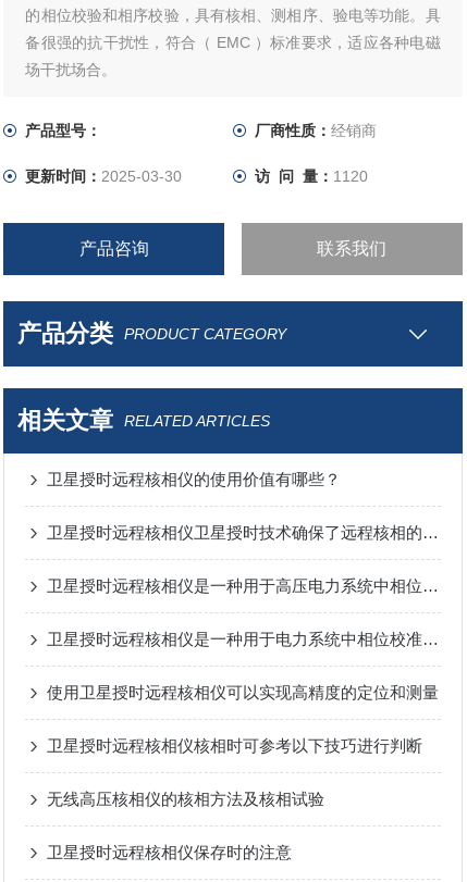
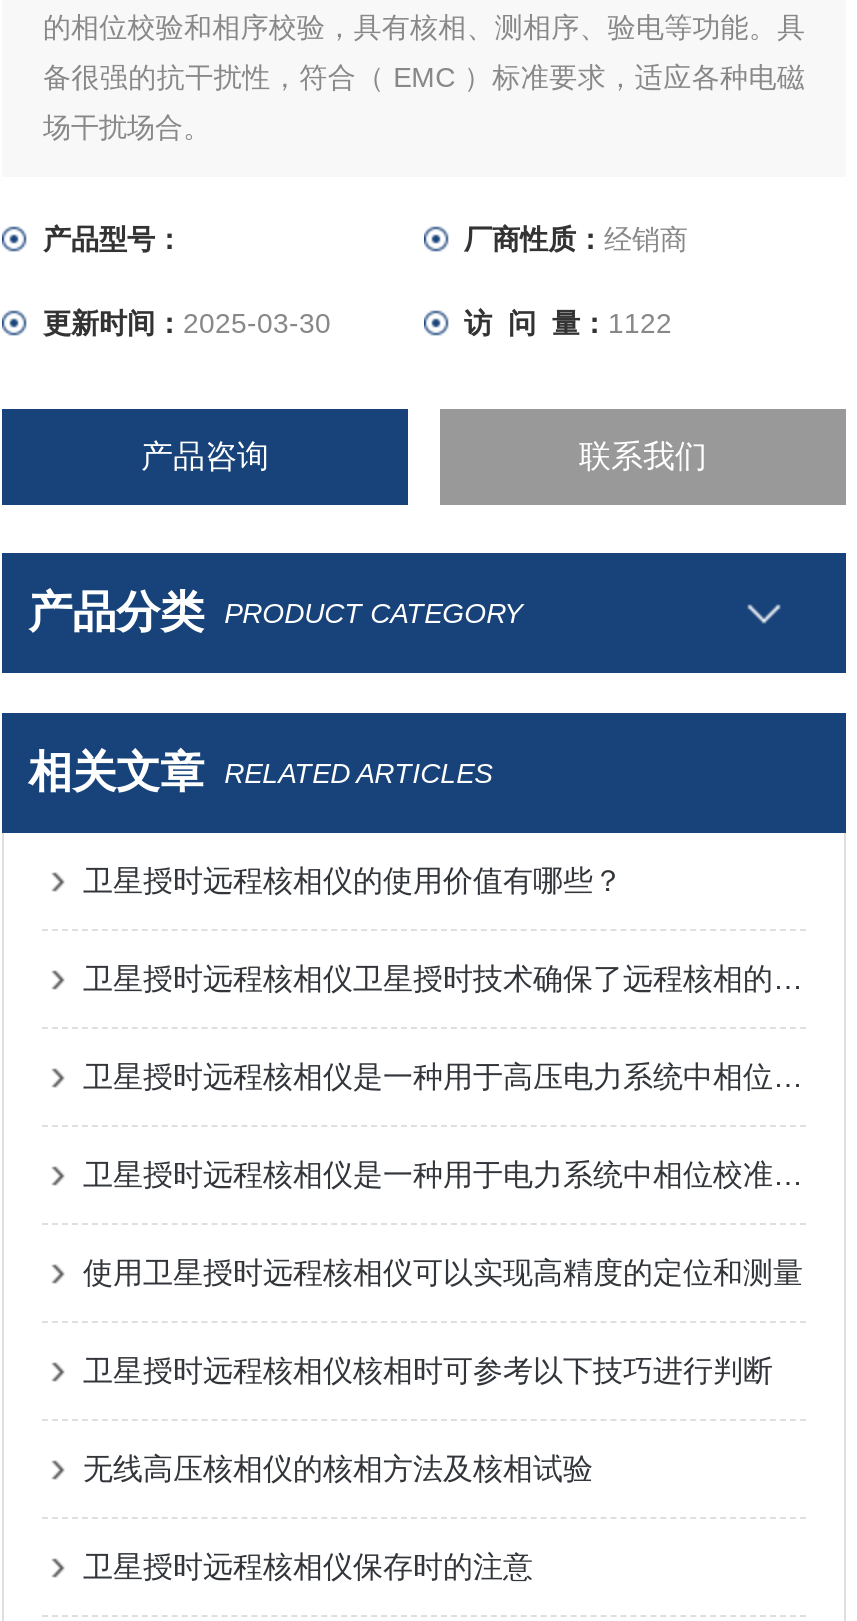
[255,167,368,185] 访 问 量：1120 -> [464,307,672,339] 访 问 量：1122

